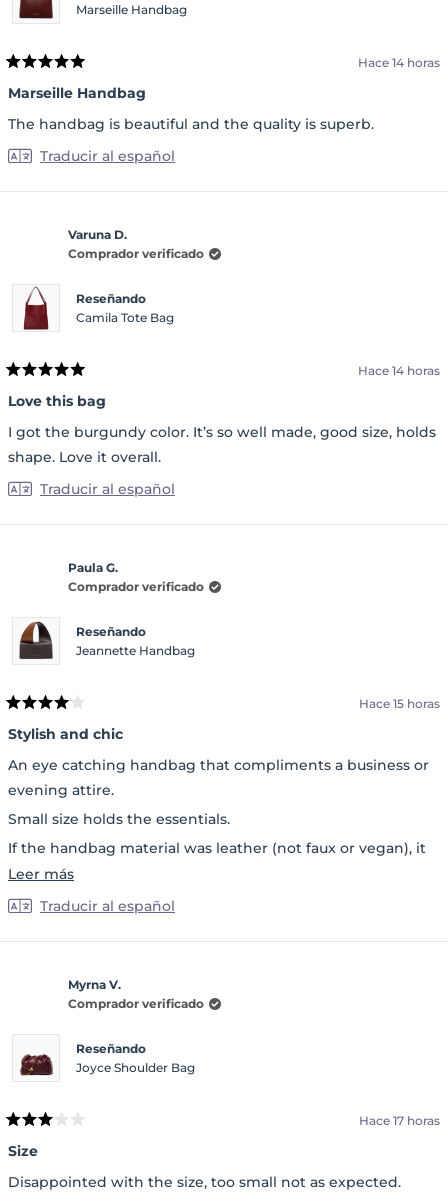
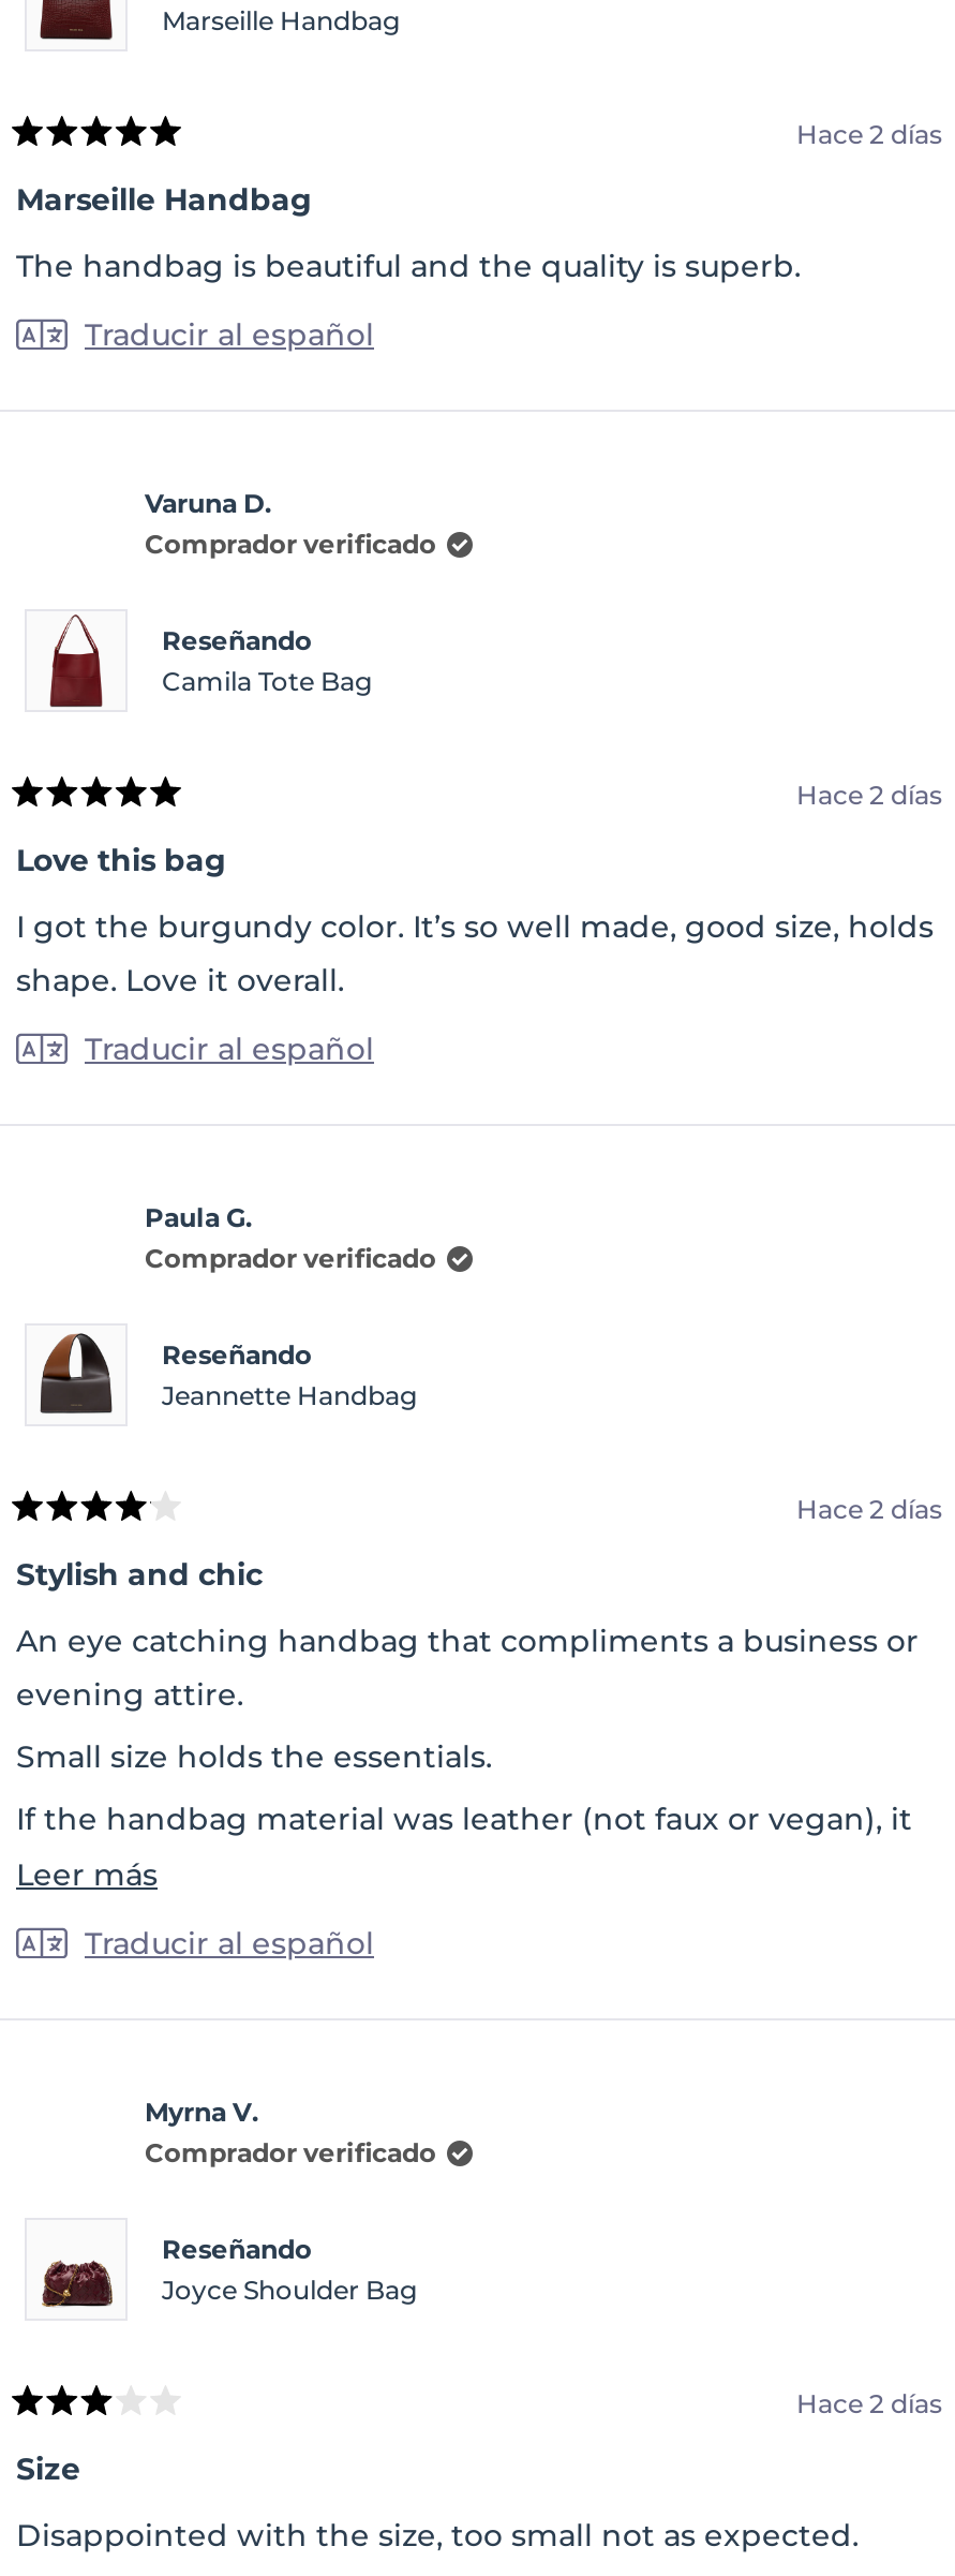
[358,55,440,70] Hace 14 horas -> [796,118,942,151] Hace 2 días
[358,363,440,378] Hace 14 horas -> [796,779,942,811] Hace 2 días
[359,696,440,711] Hace 15 horas -> [796,1493,942,1525] Hace 2 días
[359,1113,440,1128] Hace 17 horas -> [796,2388,942,2420] Hace 2 días

